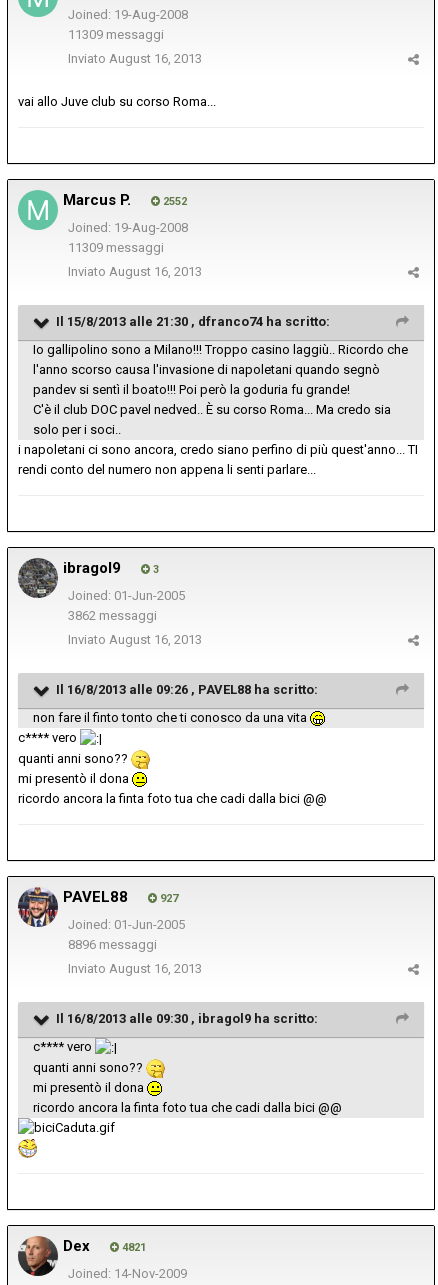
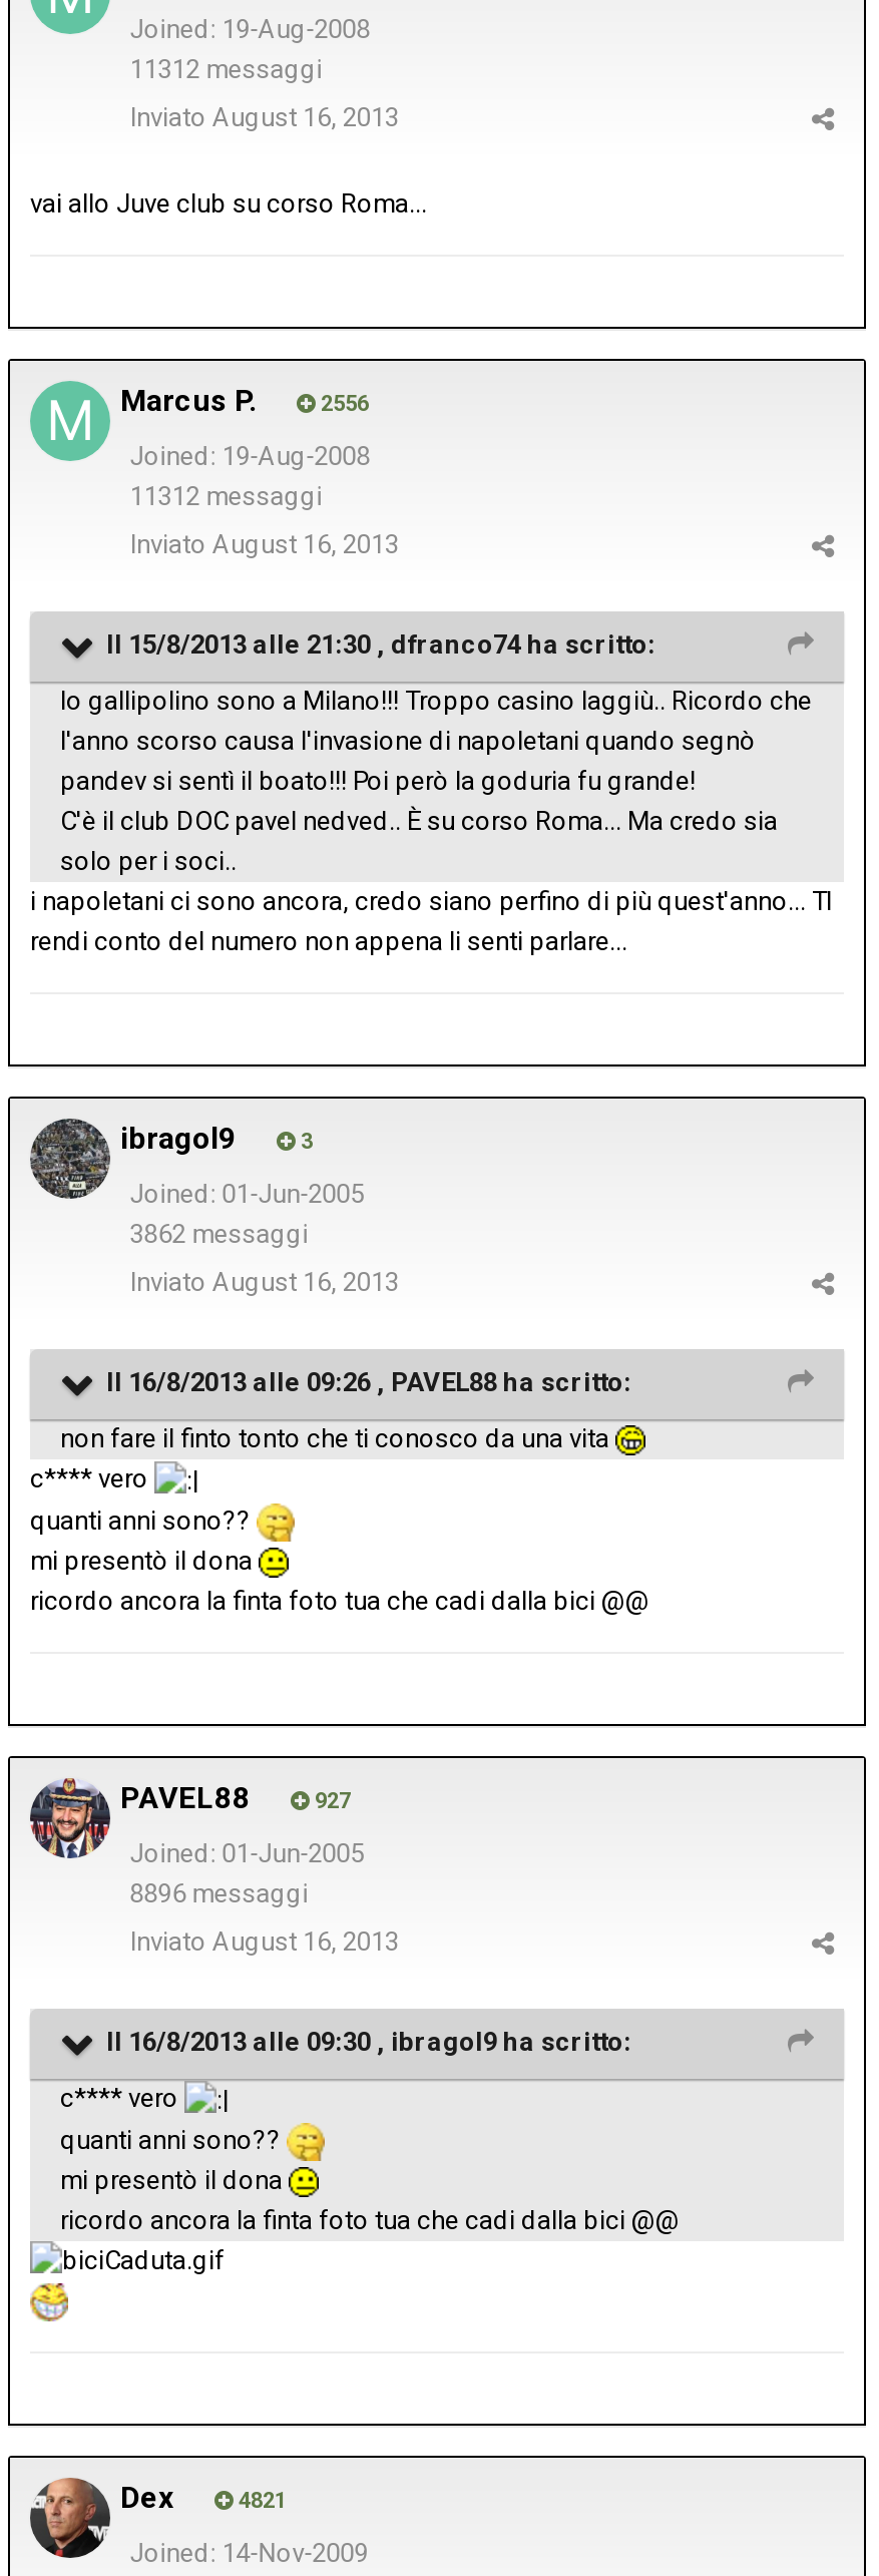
[68,27,164,42] 11309 messaggi -> [130,55,322,85] 11312 messaggi
[160,195,187,208] 2552 -> [315,391,369,417] 2556
[68,240,164,255] 11309 messaggi -> [130,482,322,512] 11312 messaggi

